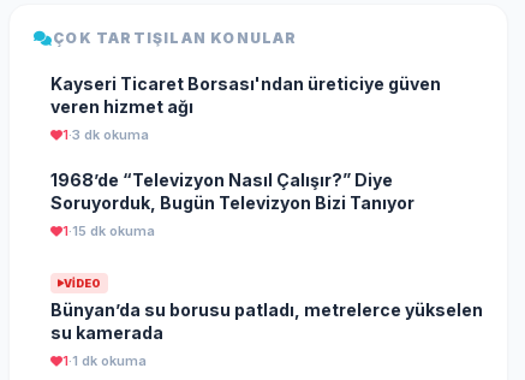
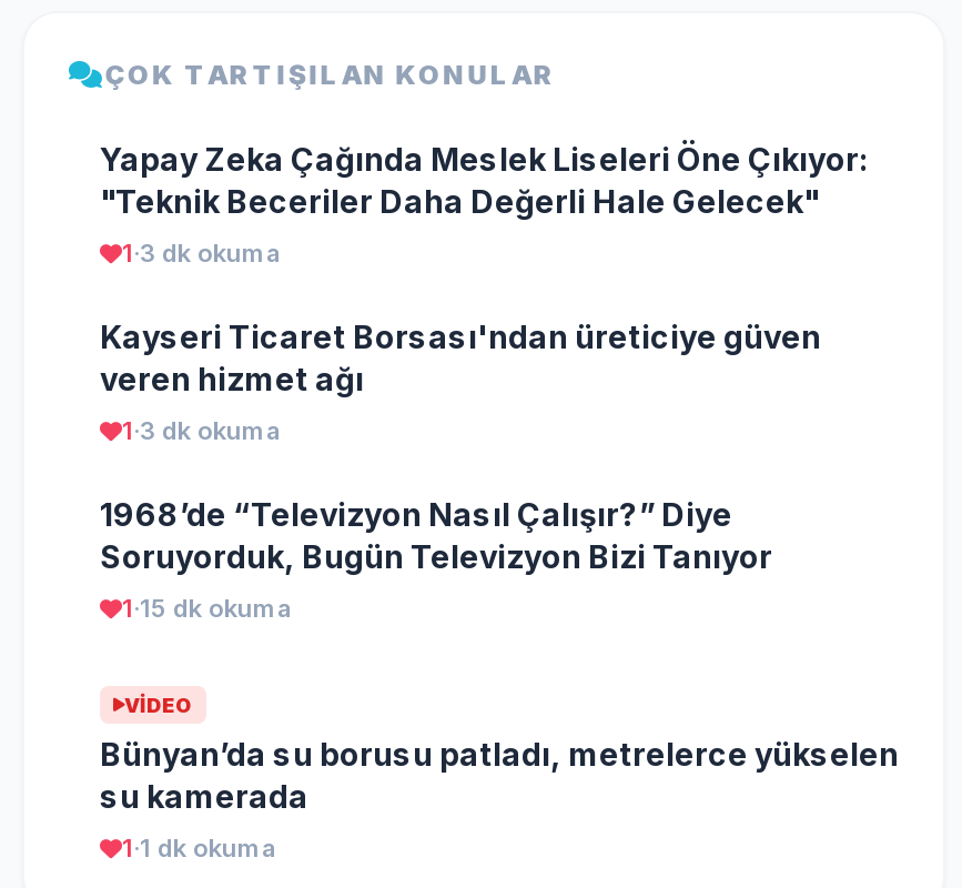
none -> [100,140,868,269] Yapay Zeka Çağında Meslek Liseleri Öne Çıkıyor: | "Teknik Beceriler Daha Değerli Hale Gelecek" | 1·3 dk okuma

